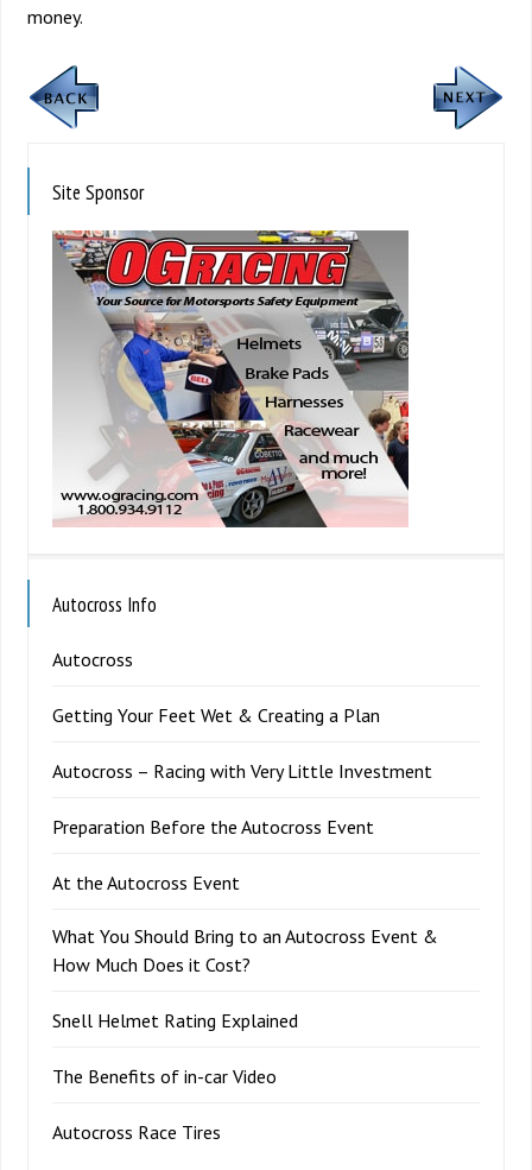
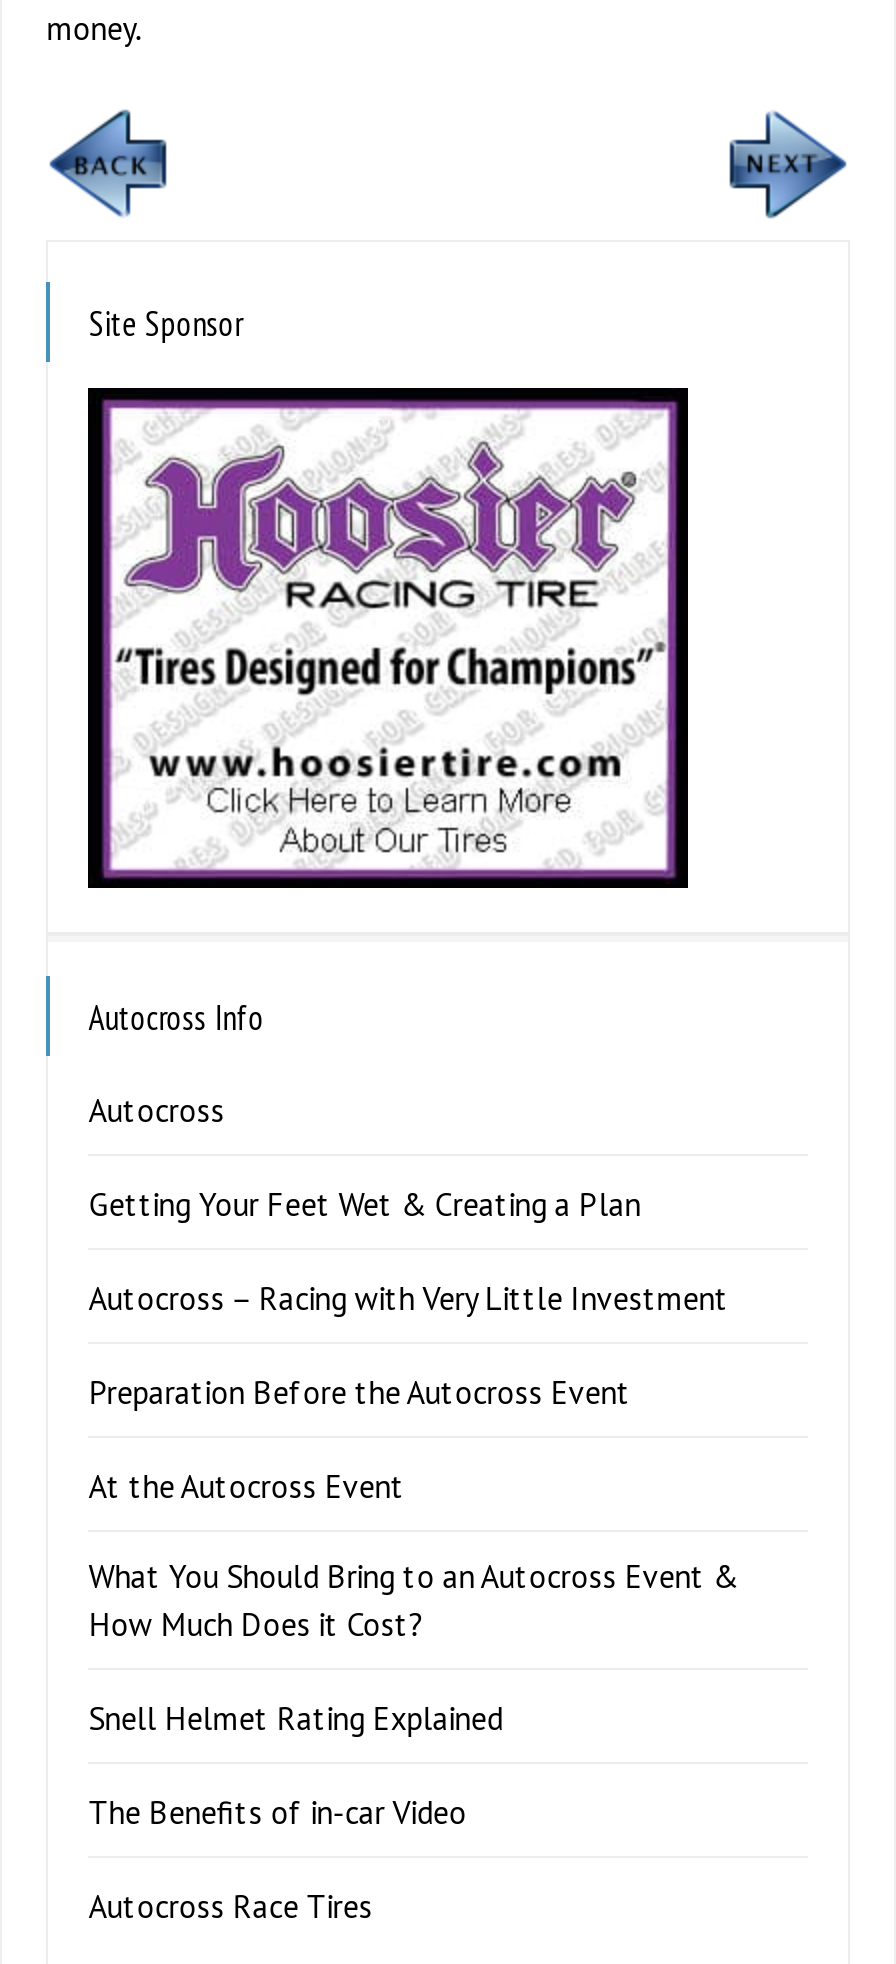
[52,229,410,529] [image] -> [86,386,690,890] [image]

